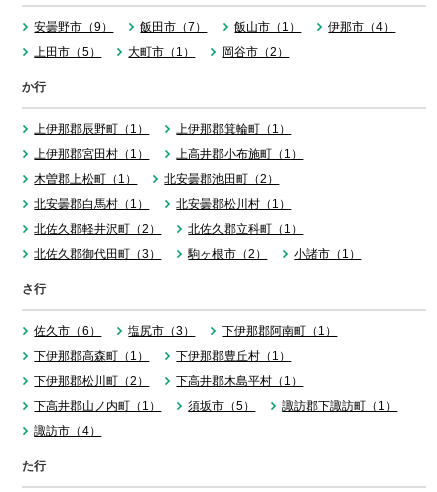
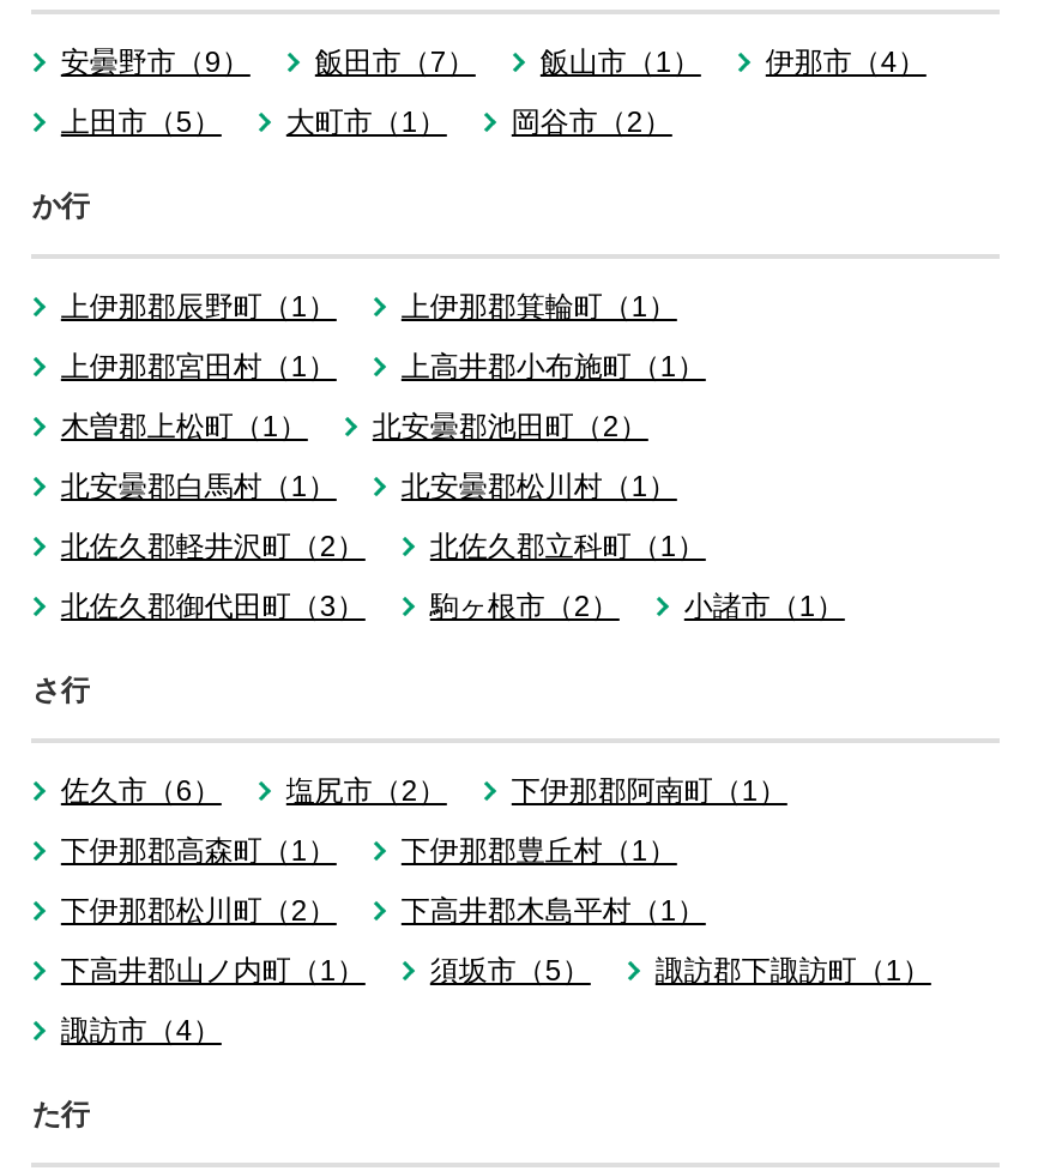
[34,324,337,338] 佐久市（6） 塩尻市（3） 下伊那郡阿南町（1） -> [61,774,787,808] 佐久市（6） 塩尻市（2） 下伊那郡阿南町（1）

